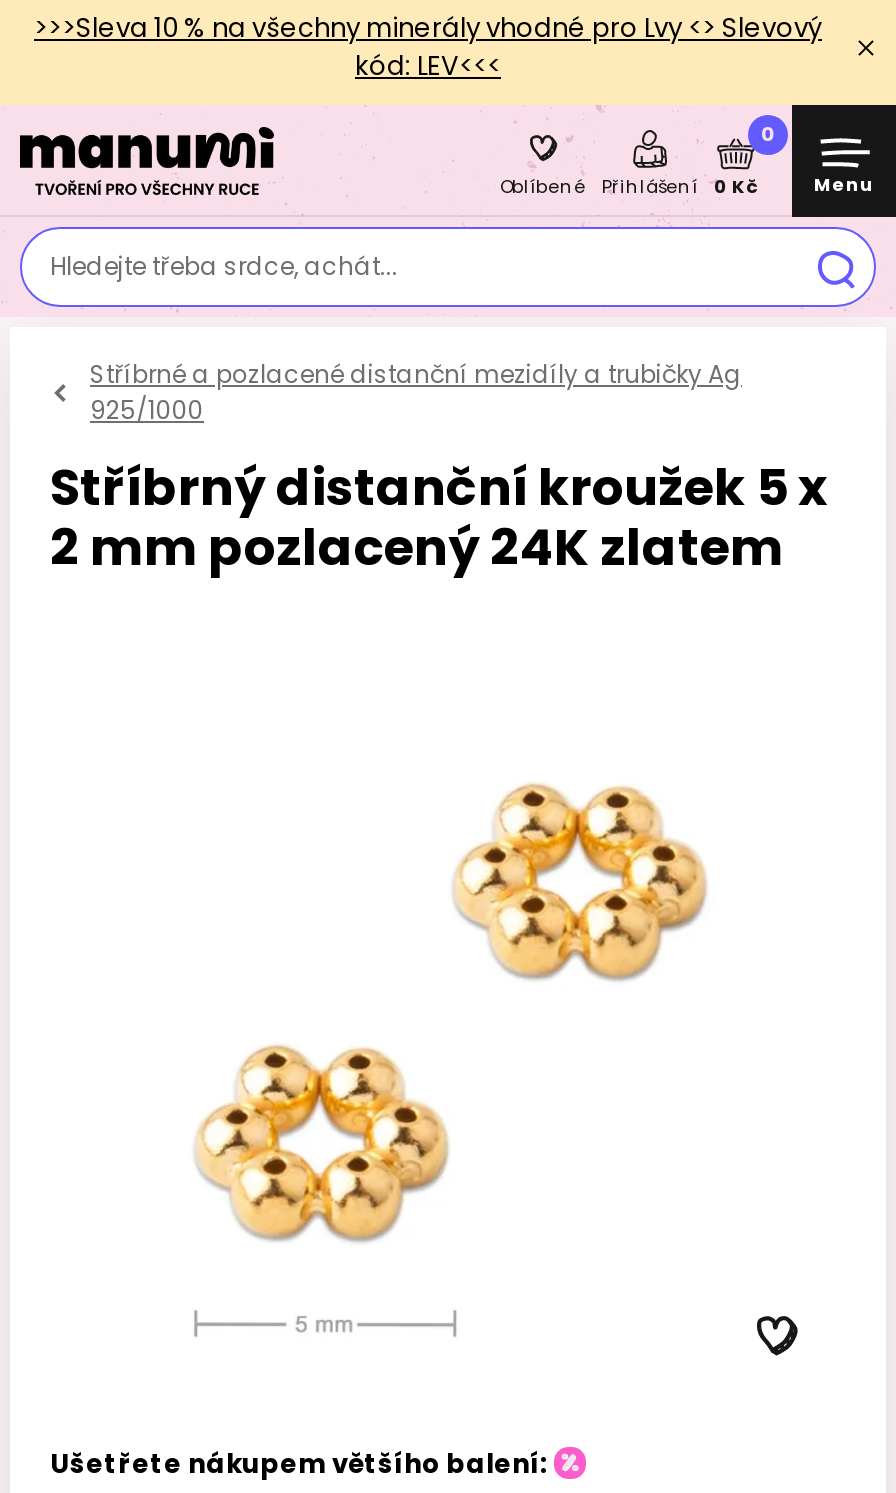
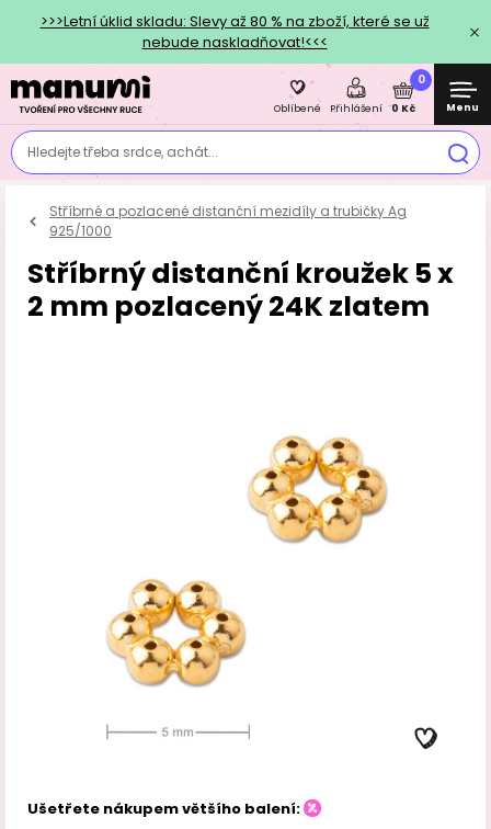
[34,9,822,85] >>>Sleva 10 % na všechny minerály vhodné pro Lvy <> Slevový | kód: LEV<<< -> [40,11,429,53] >>>Letní úklid skladu: Slevy až 80 % na zboží, které se už | nebude naskladňovat!<<<

